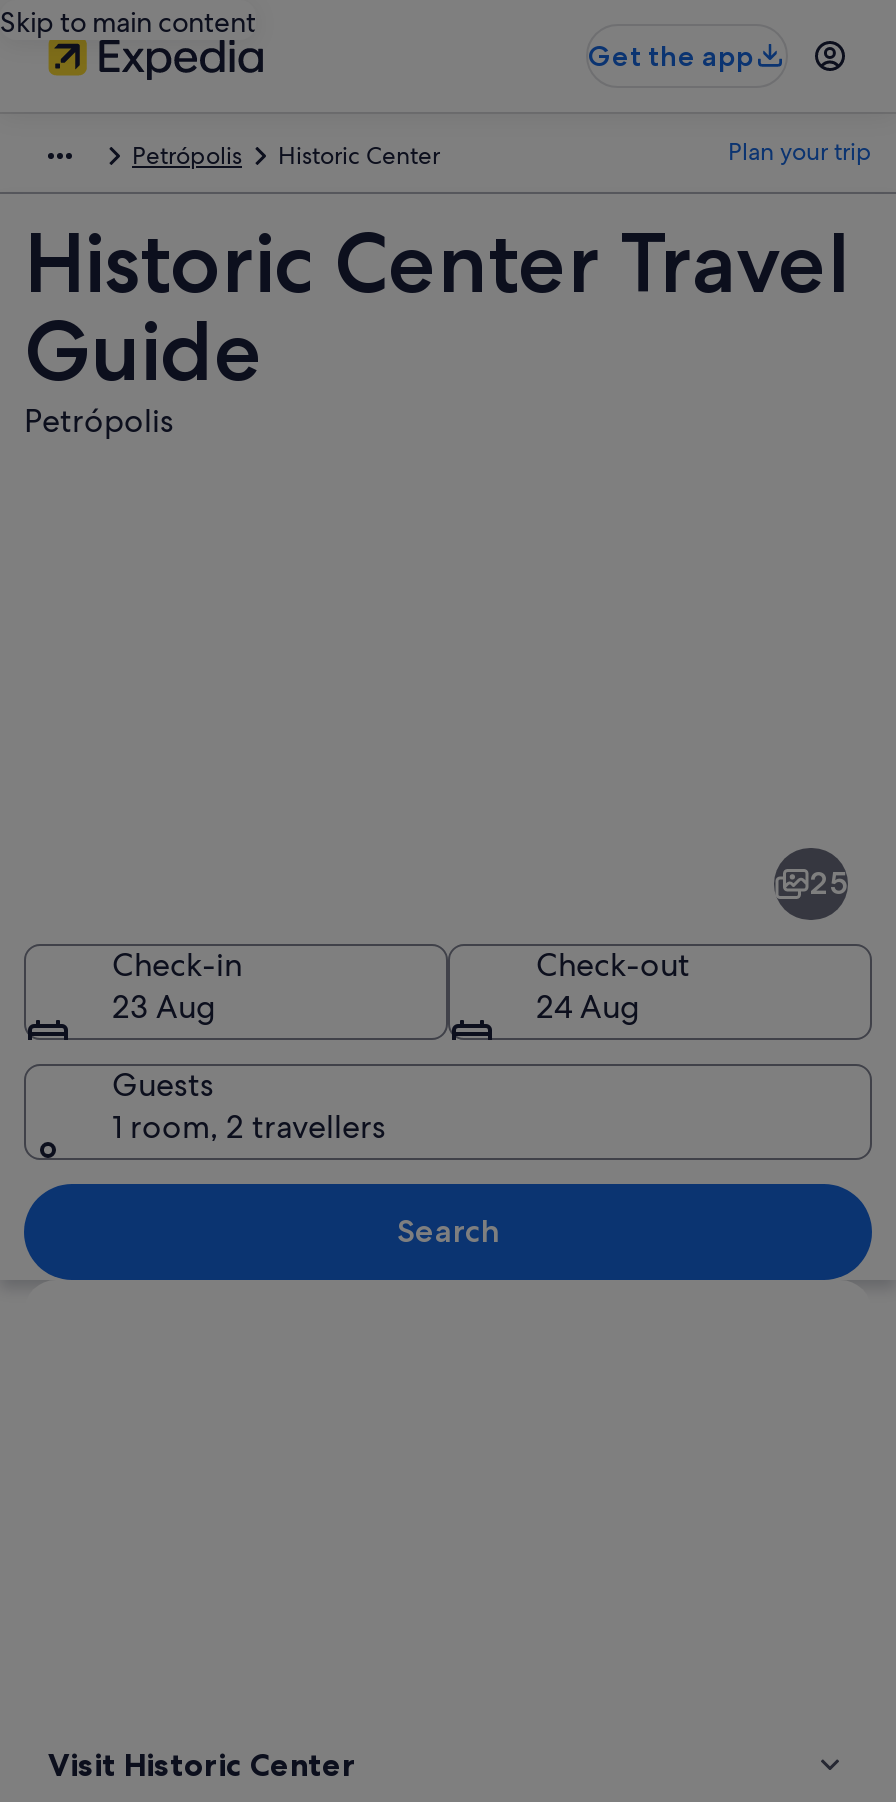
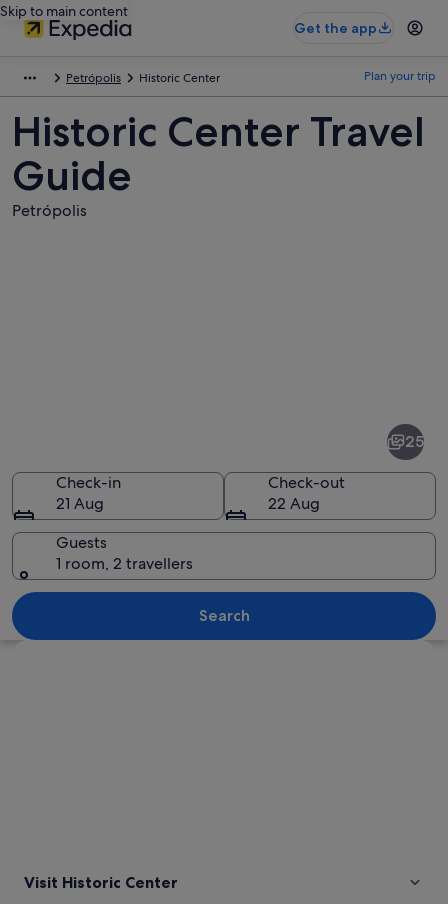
[112,985,216,1027] 23 Aug -> [56,492,104,513] 21 Aug
[536,985,640,1027] 24 Aug -> [268,492,320,513] 22 Aug

